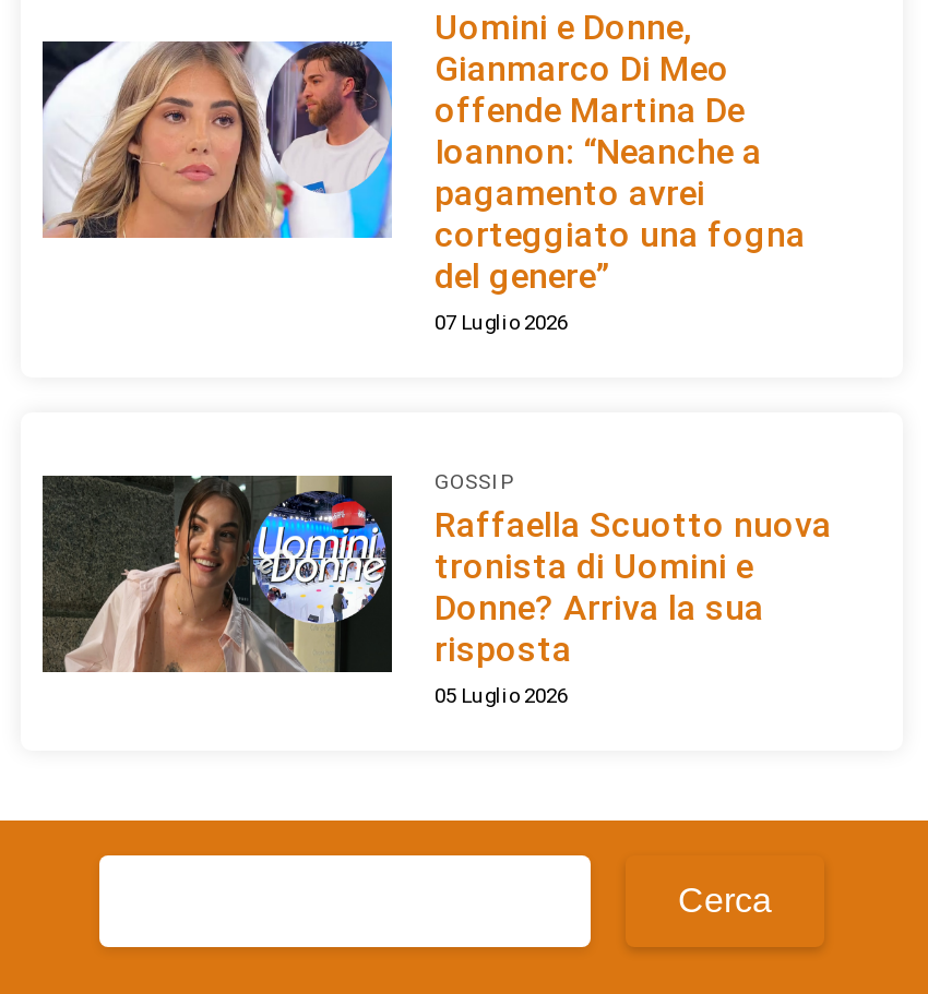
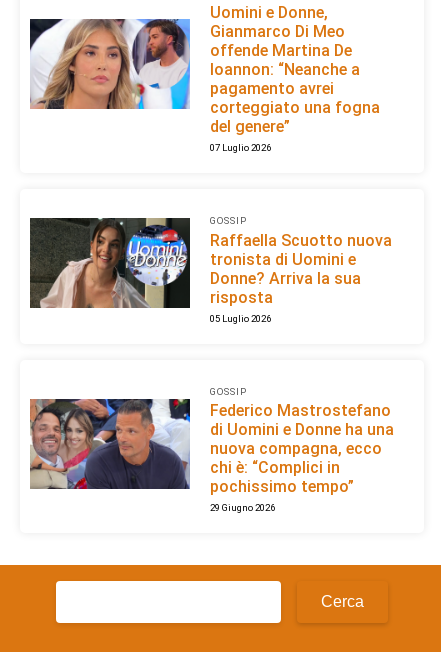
none -> [29,386,393,513] [image] | GOSSIP | Federico Mastrostefano | di Uomini e Donne ha una | nuova compagna, ecco | chi è: “Complici in | pochissimo tempo” | 29 Giugno 2026

